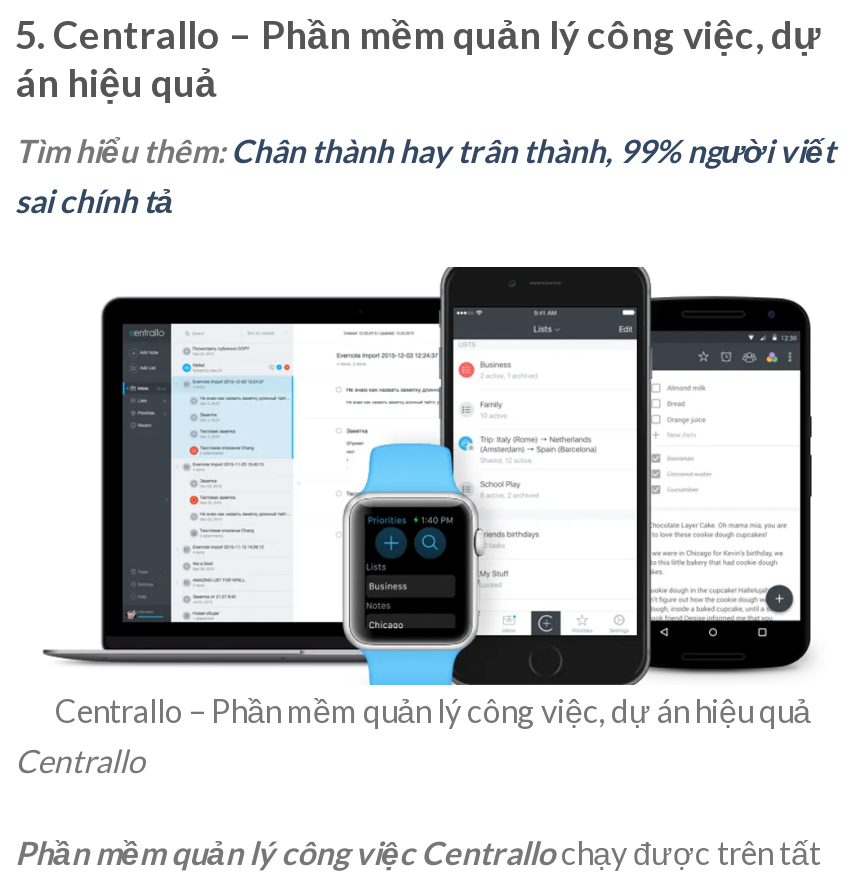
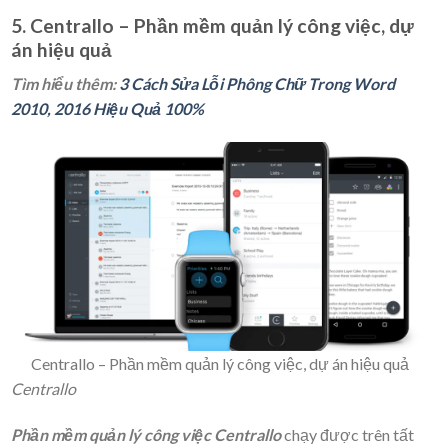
[15,132,835,220] Tìm hiểu thêm: Chân thành hay trân thành, 99% người viết | sai chính tả -> [11,74,395,118] Tìm hiểu thêm: 3 Cách Sửa Lỗi Phông Chữ Trong Word | 2010, 2016 Hiệu Quả 100%

